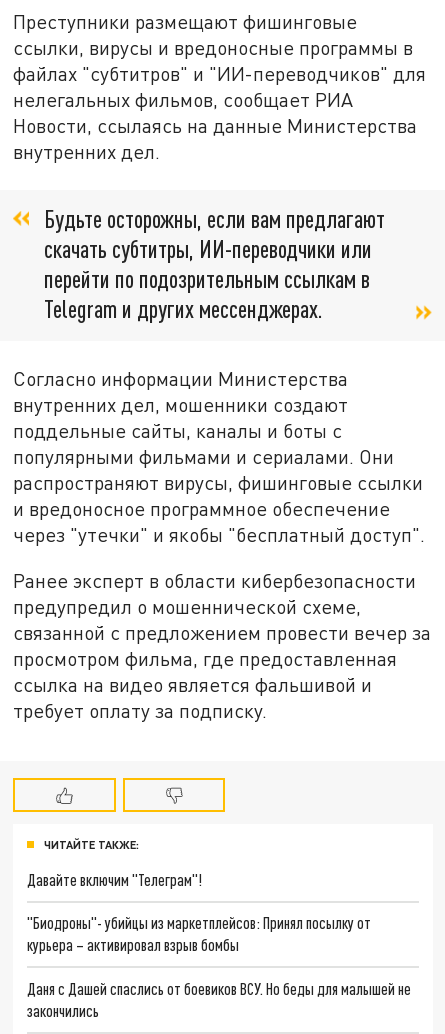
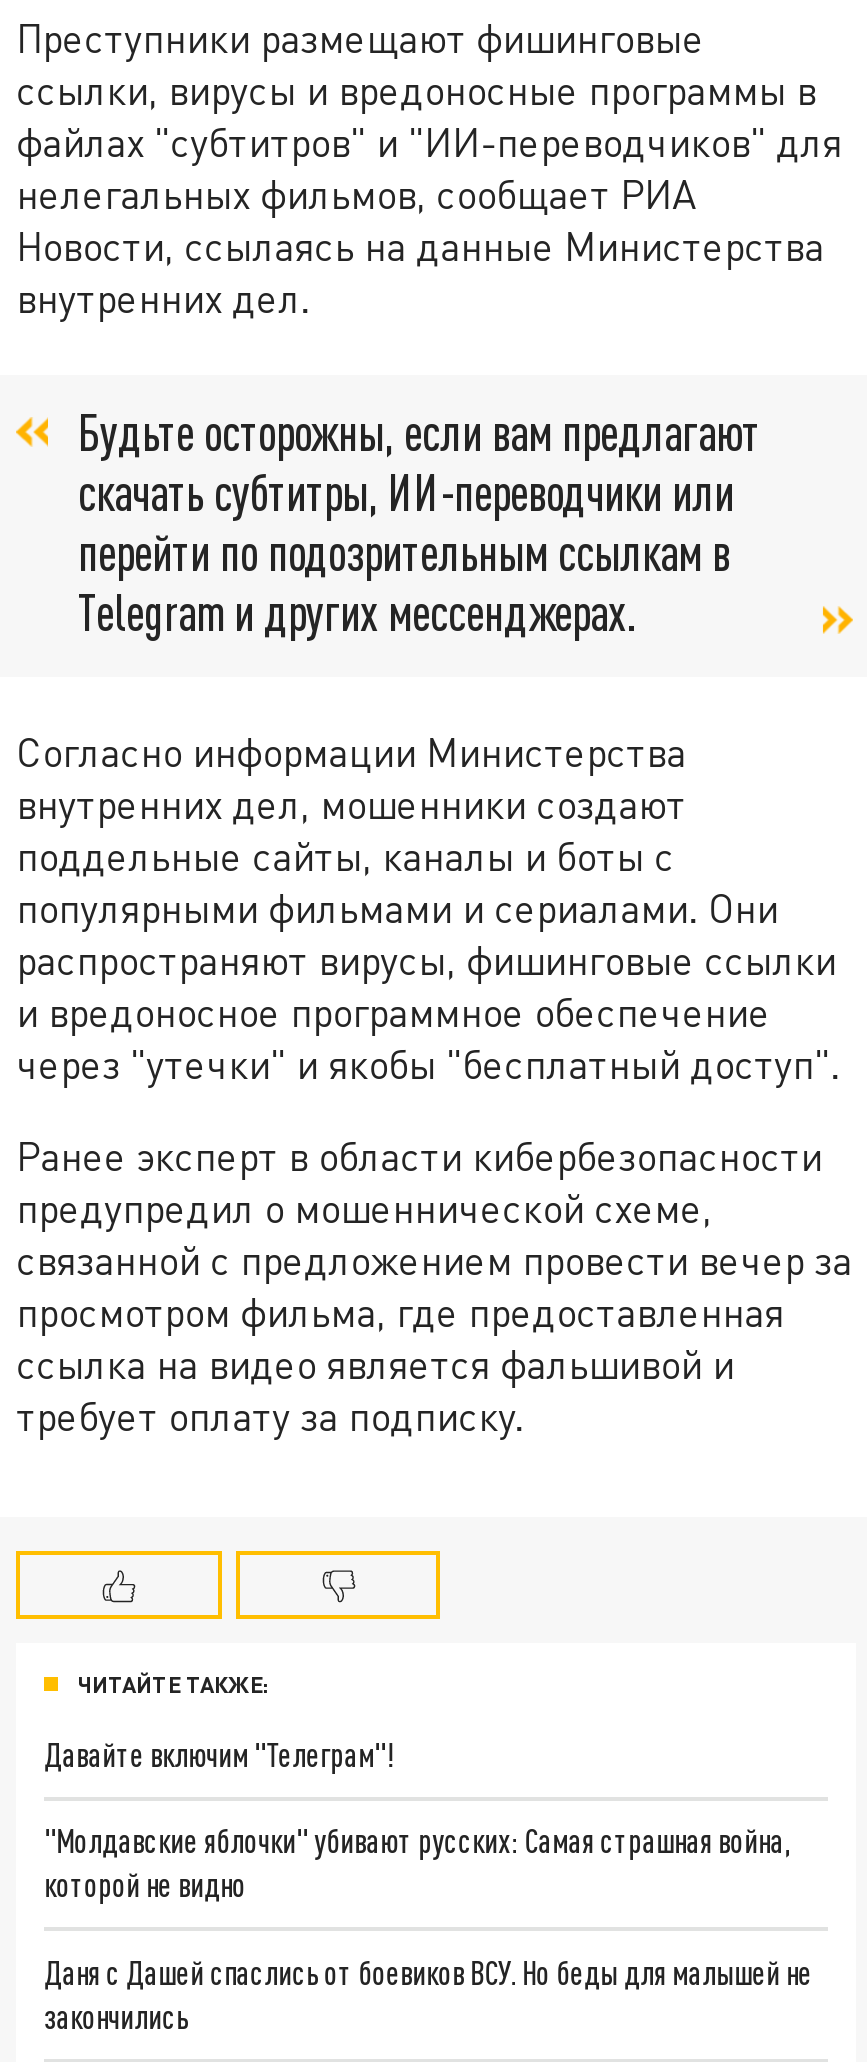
[27,913,371,954] "Биодроны"- убийцы из маркетплейсов: Принял посылку от | курьера – активировал взрыв бомбы -> [44,1822,790,1904] "Молдавские яблочки" убивают русских: Самая страшная война, | которой не видно

